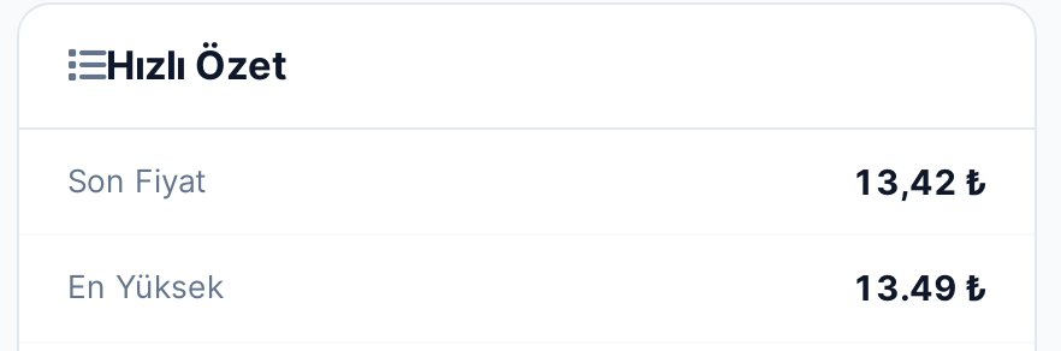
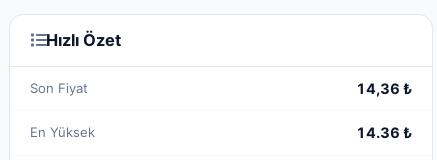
[852,161,986,202] 13,42 ₺ -> [356,80,412,97] 14,36 ₺
[852,268,986,308] 13.49 ₺ -> [356,124,412,141] 14.36 ₺

